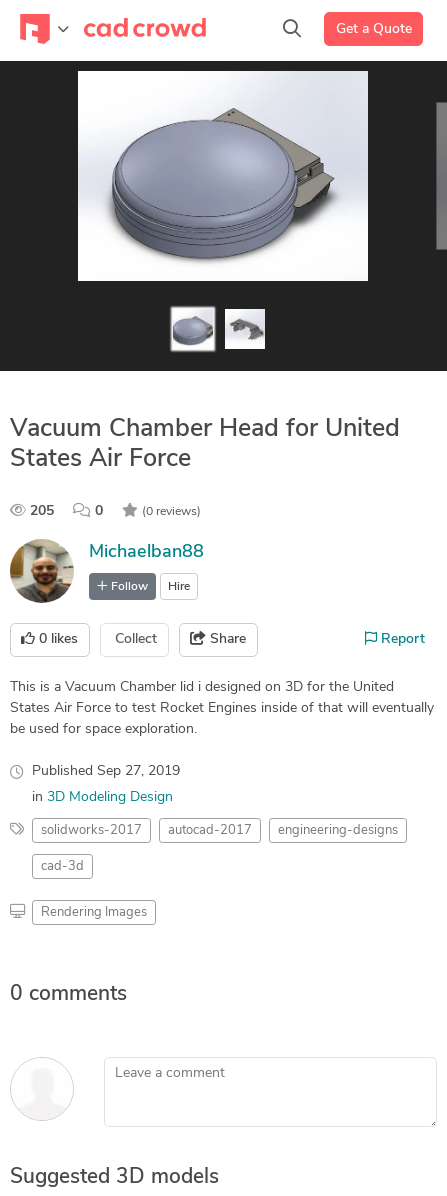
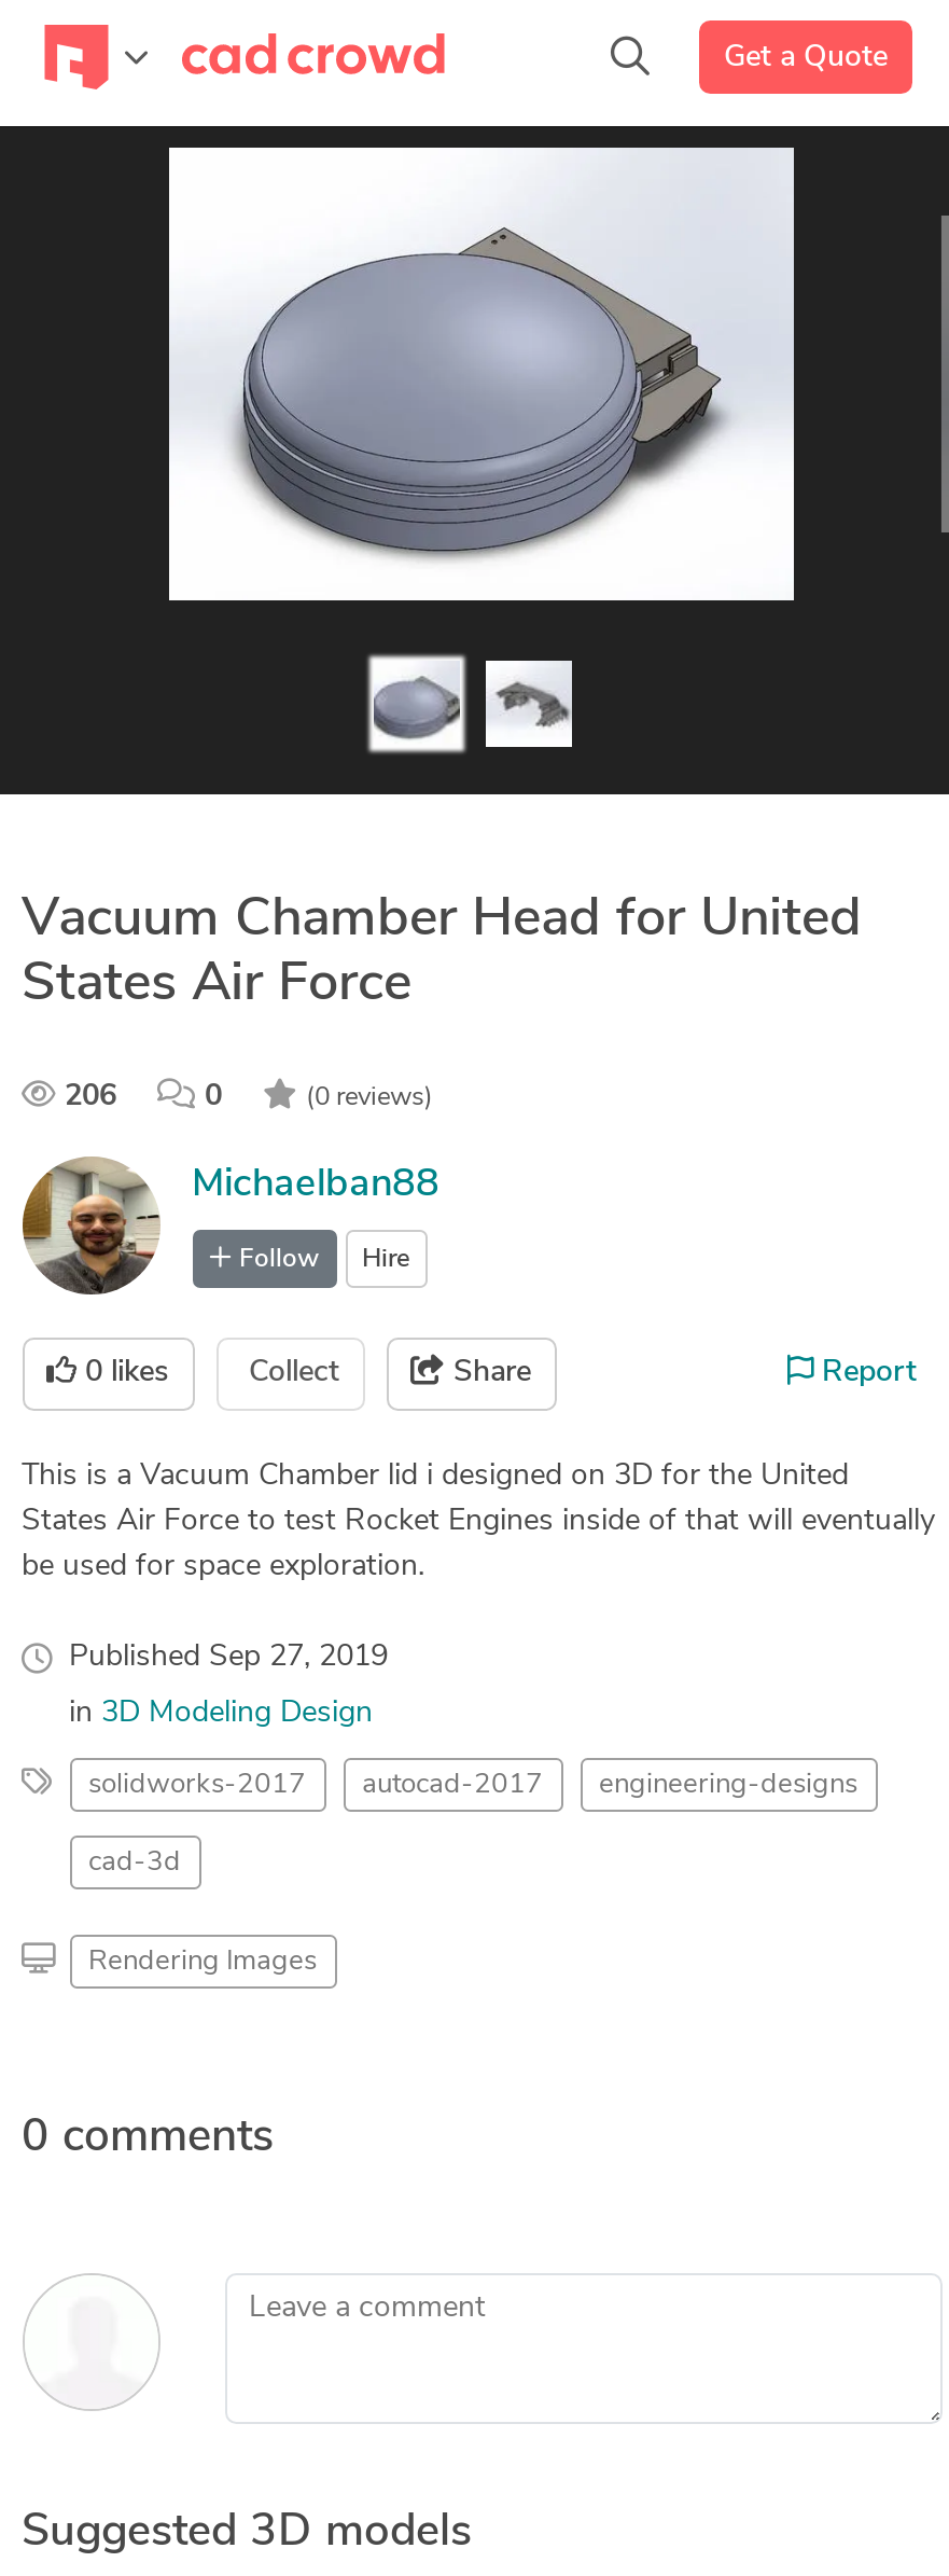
[29,504,53,519] 205 -> [65,1081,116,1113] 206

